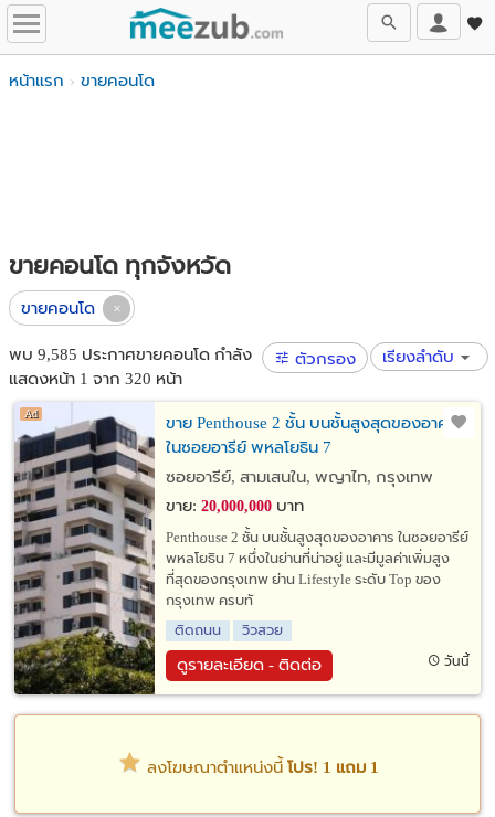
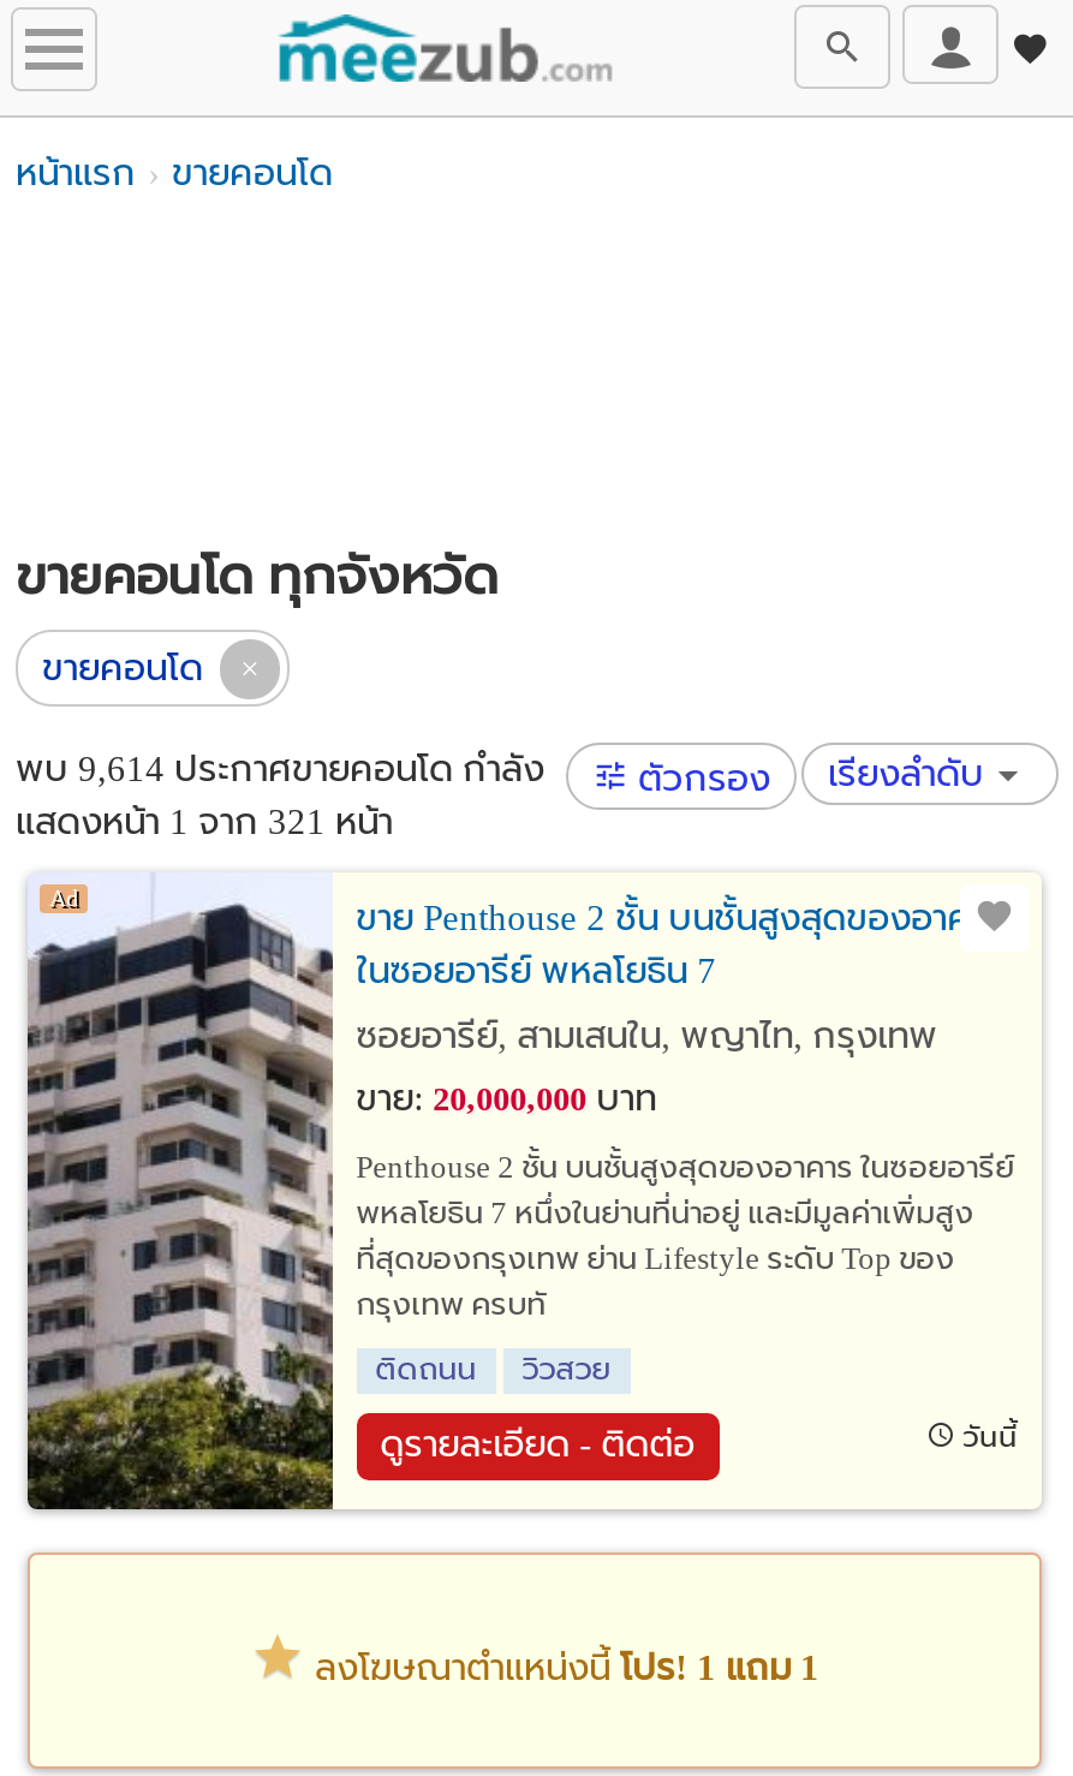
[9,346,252,363] พบ 9,585 ประกาศขายคอนโด กำลัง -> [16,750,544,788] พบ 9,614 ประกาศขายคอนโด กำลัง
[9,370,182,388] แสดงหน้า 1 จาก 320 หน้า -> [16,803,393,841] แสดงหน้า 1 จาก 321 หน้า

